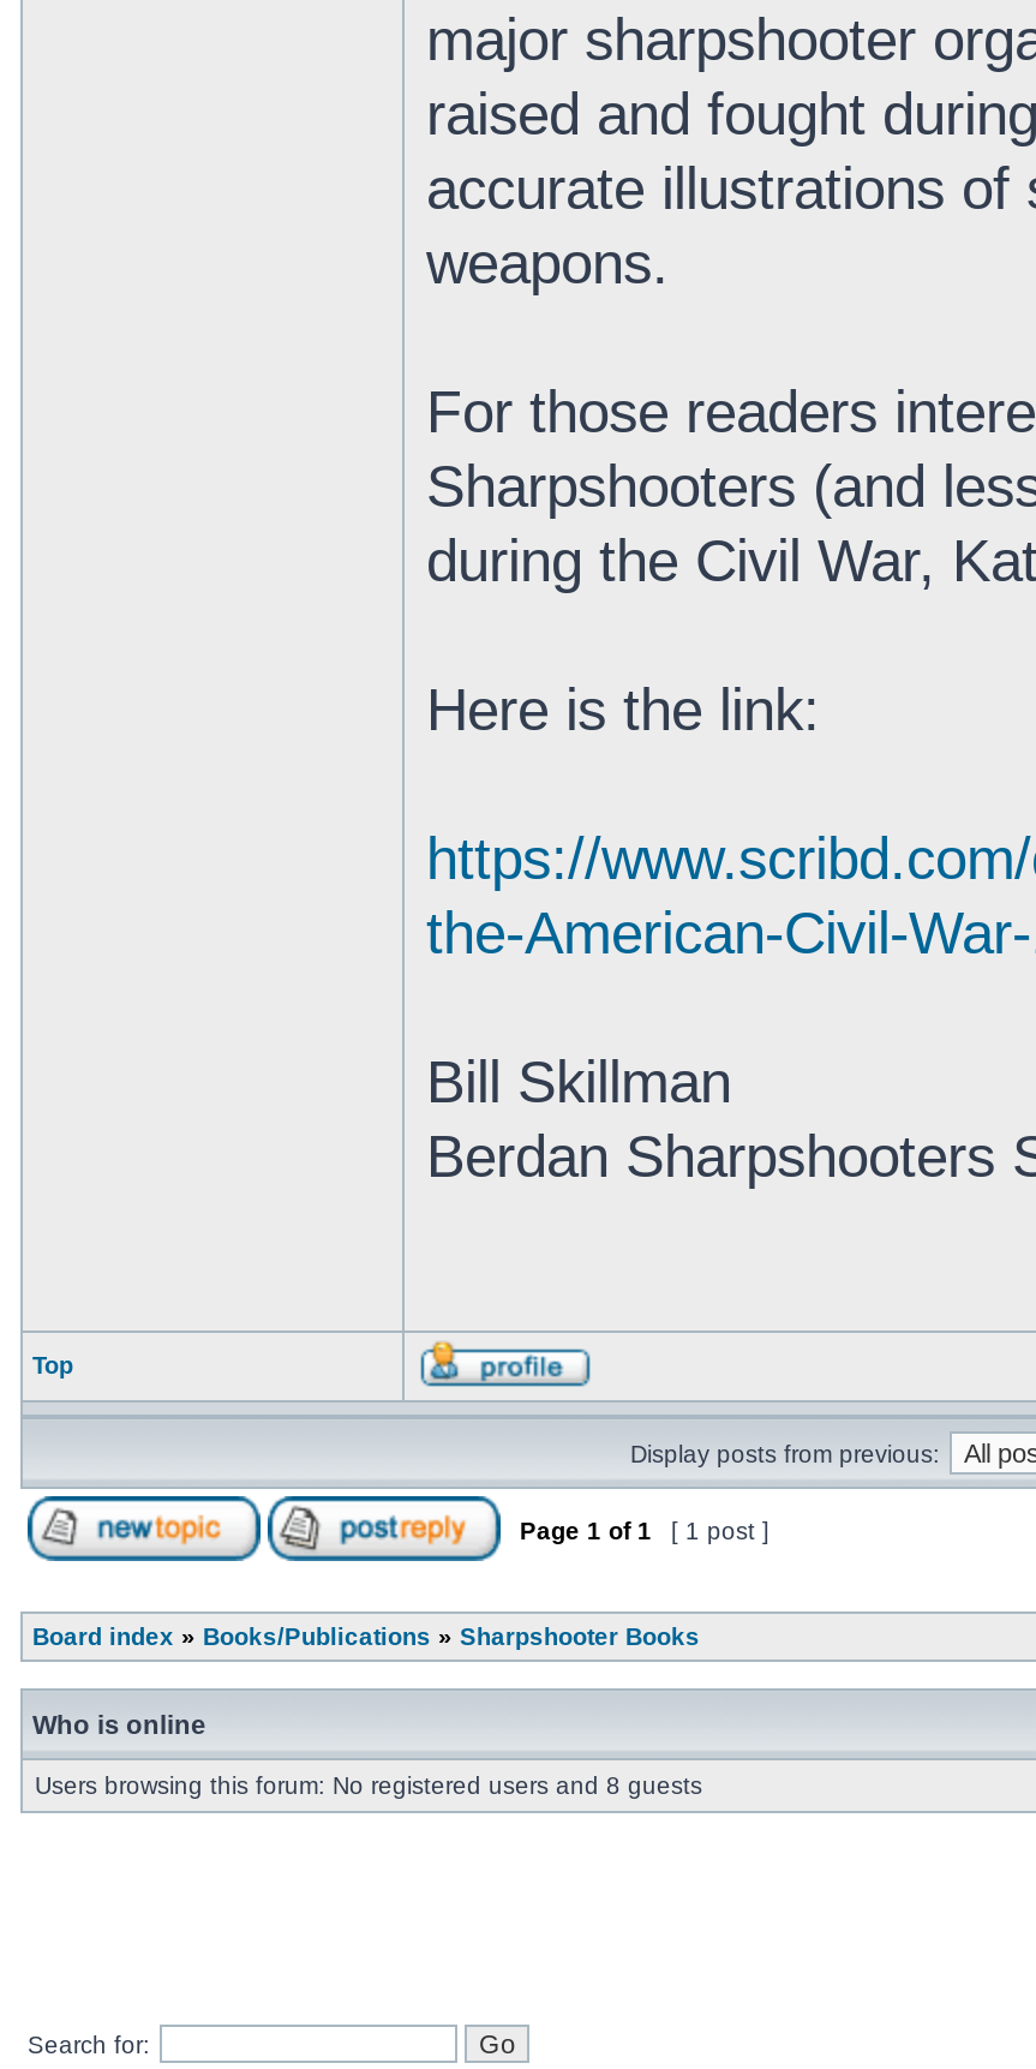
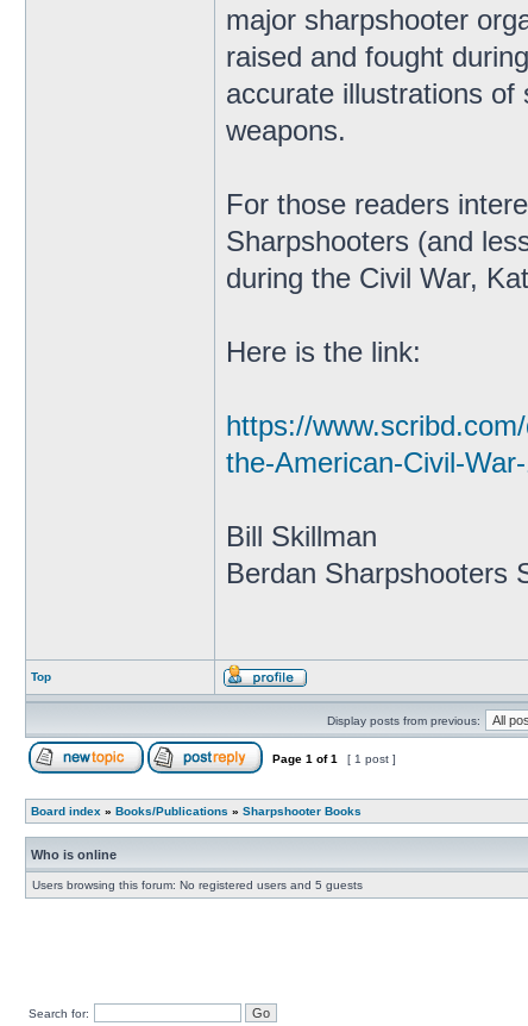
[35,1772,702,1799] Users browsing this forum: No registered users and 8 guests -> [32,878,363,892] Users browsing this forum: No registered users and 5 guests

